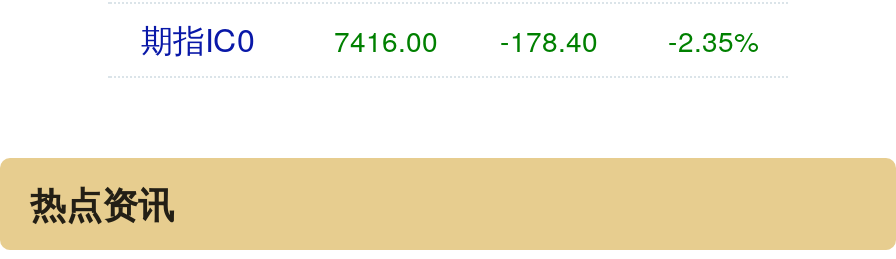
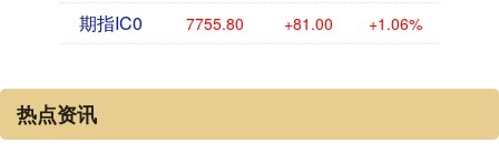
[334,20,438,60] 7416.00 -> [186,12,244,34] 7755.80
[500,20,598,60] -178.40 -> [284,12,333,34] +81.00
[668,20,758,60] -2.35% -> [369,12,422,34] +1.06%

